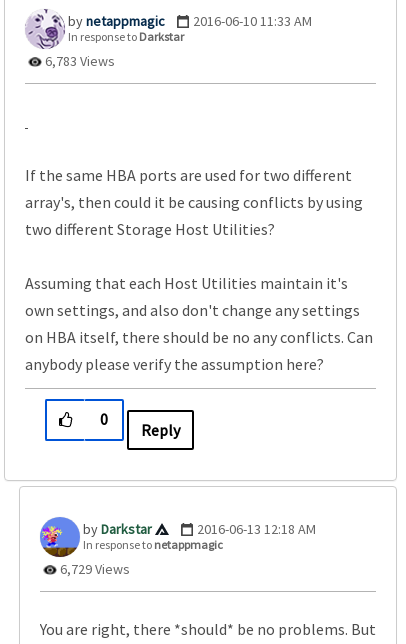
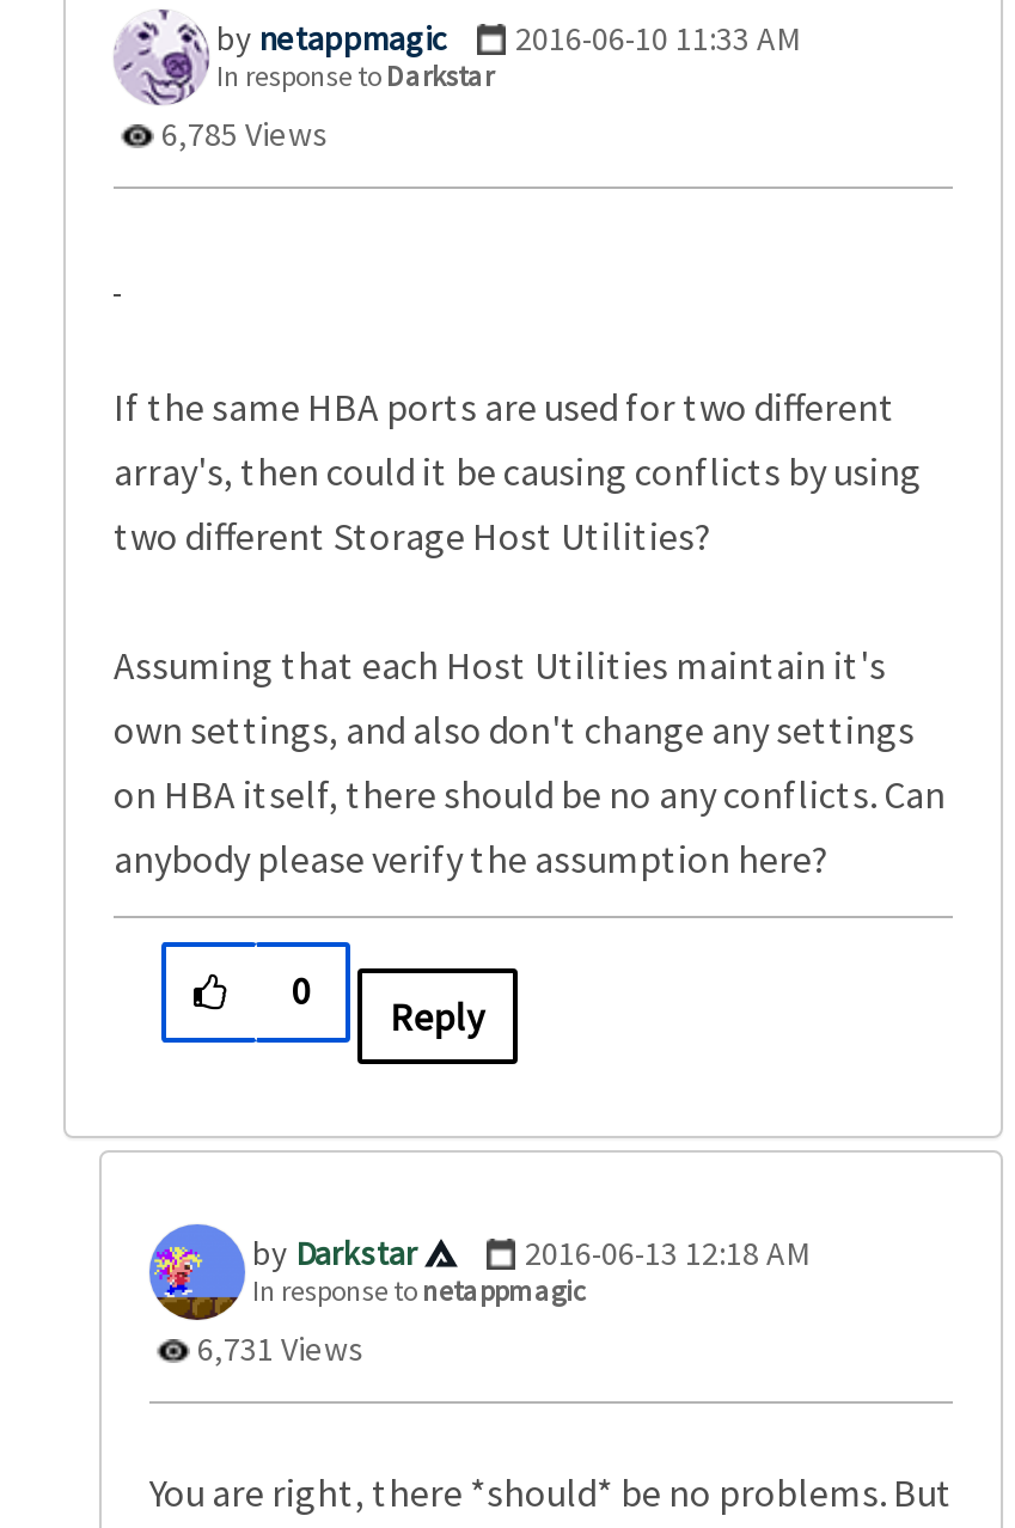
[42,52,115,70] 6,783 Views -> [154,112,329,155] 6,785 Views
[57,560,130,578] 6,729 Views -> [190,1327,365,1370] 6,731 Views

